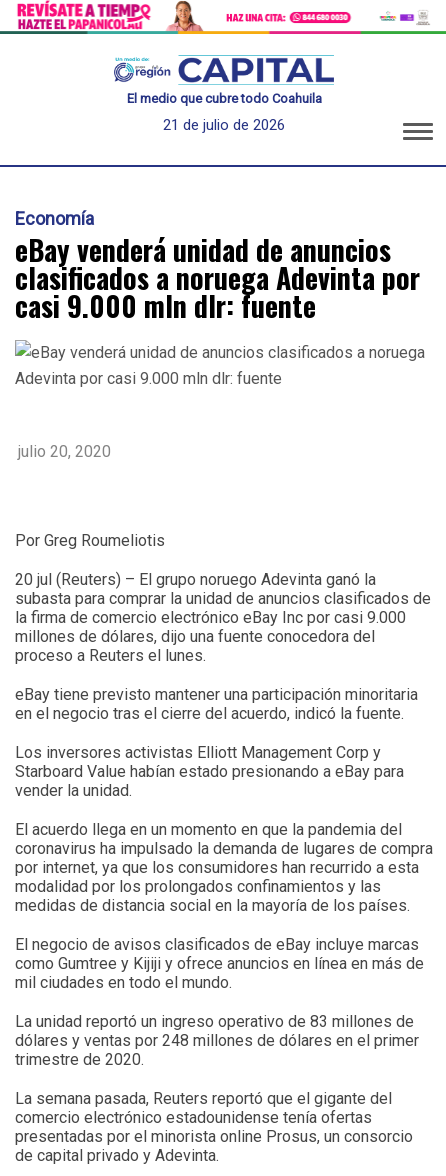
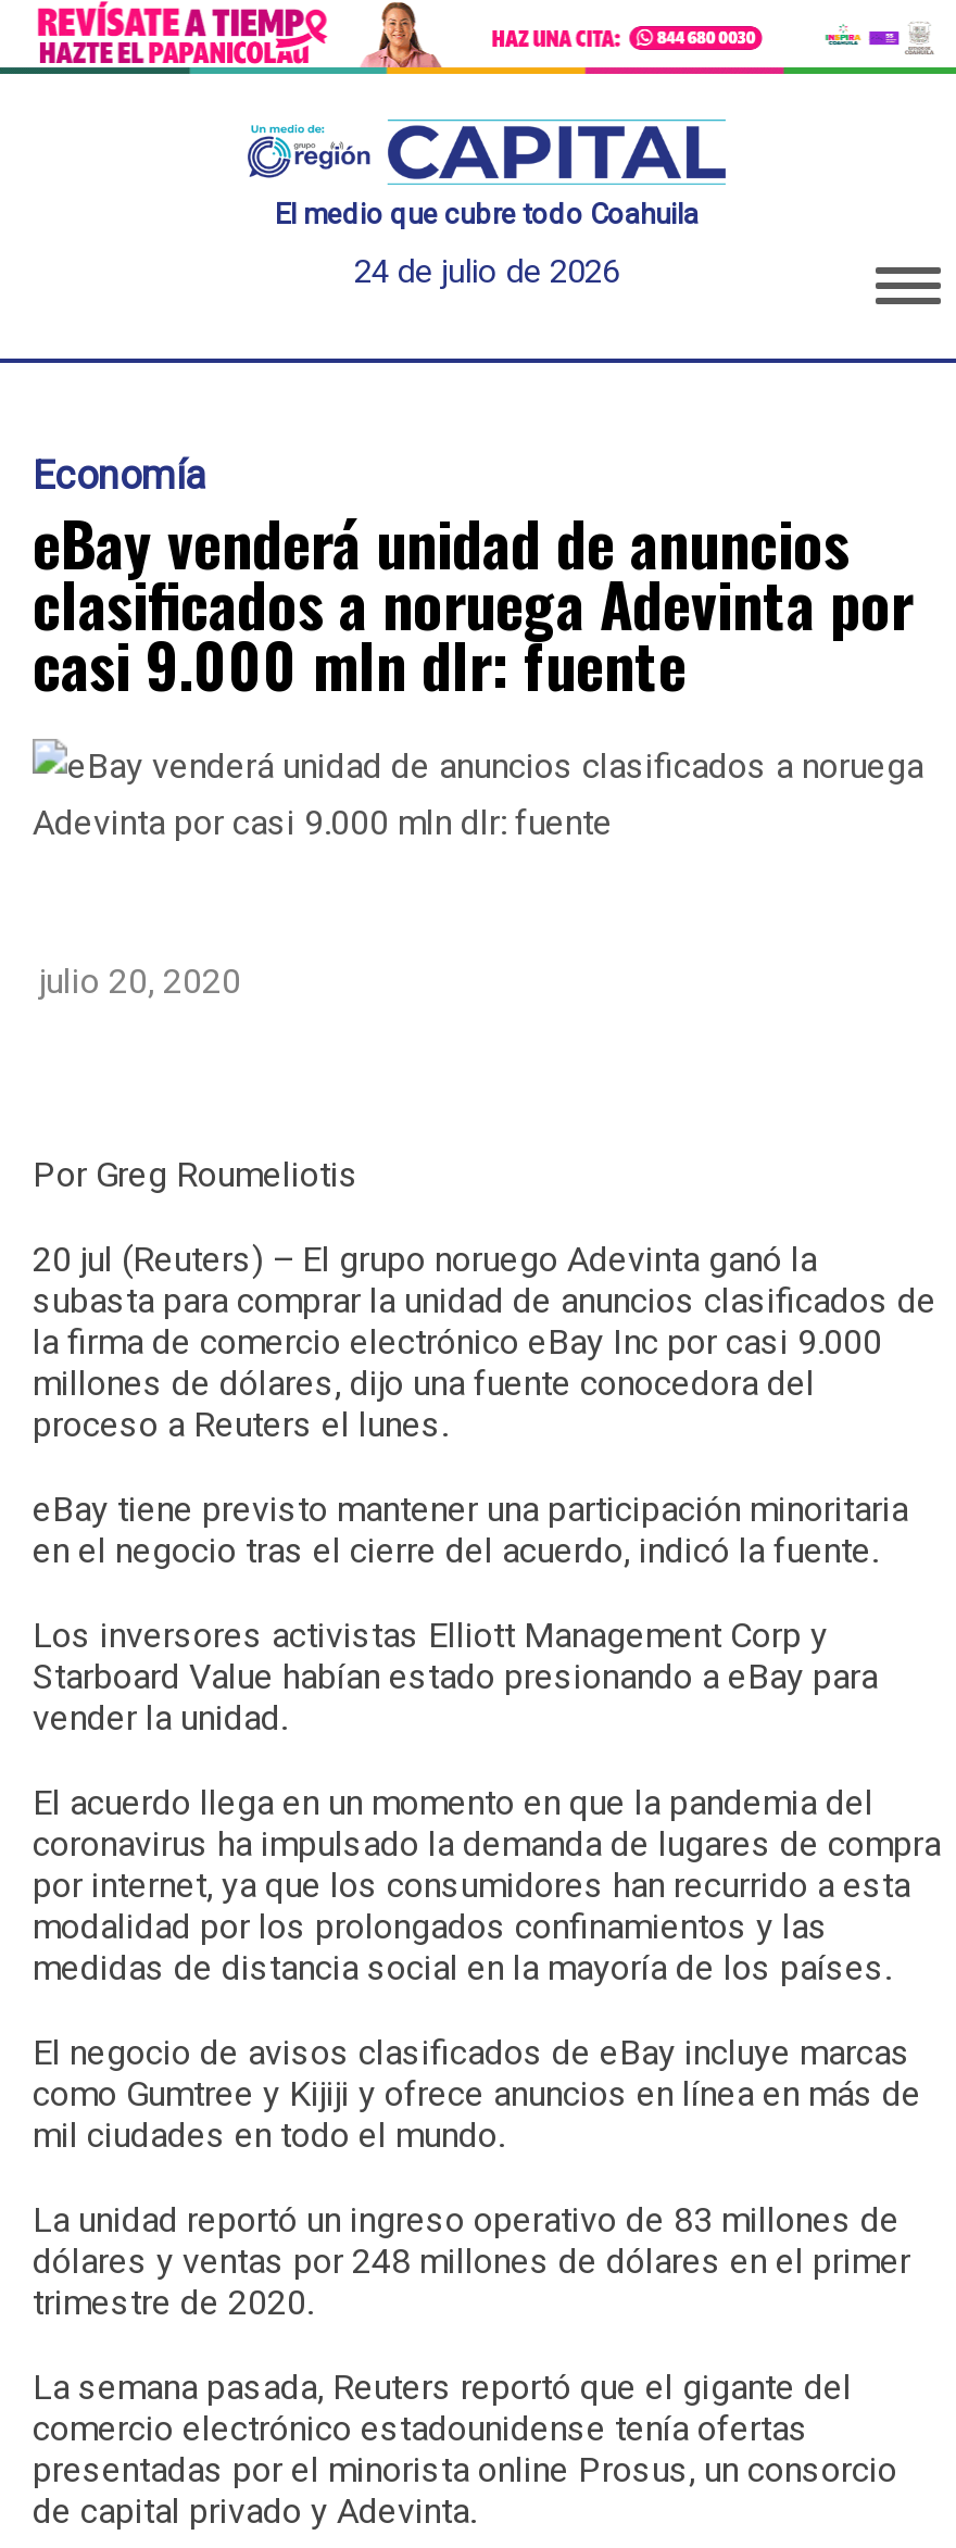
[163,116,285,134] 21 de julio de 2026 -> [354,253,619,292] 24 de julio de 2026

